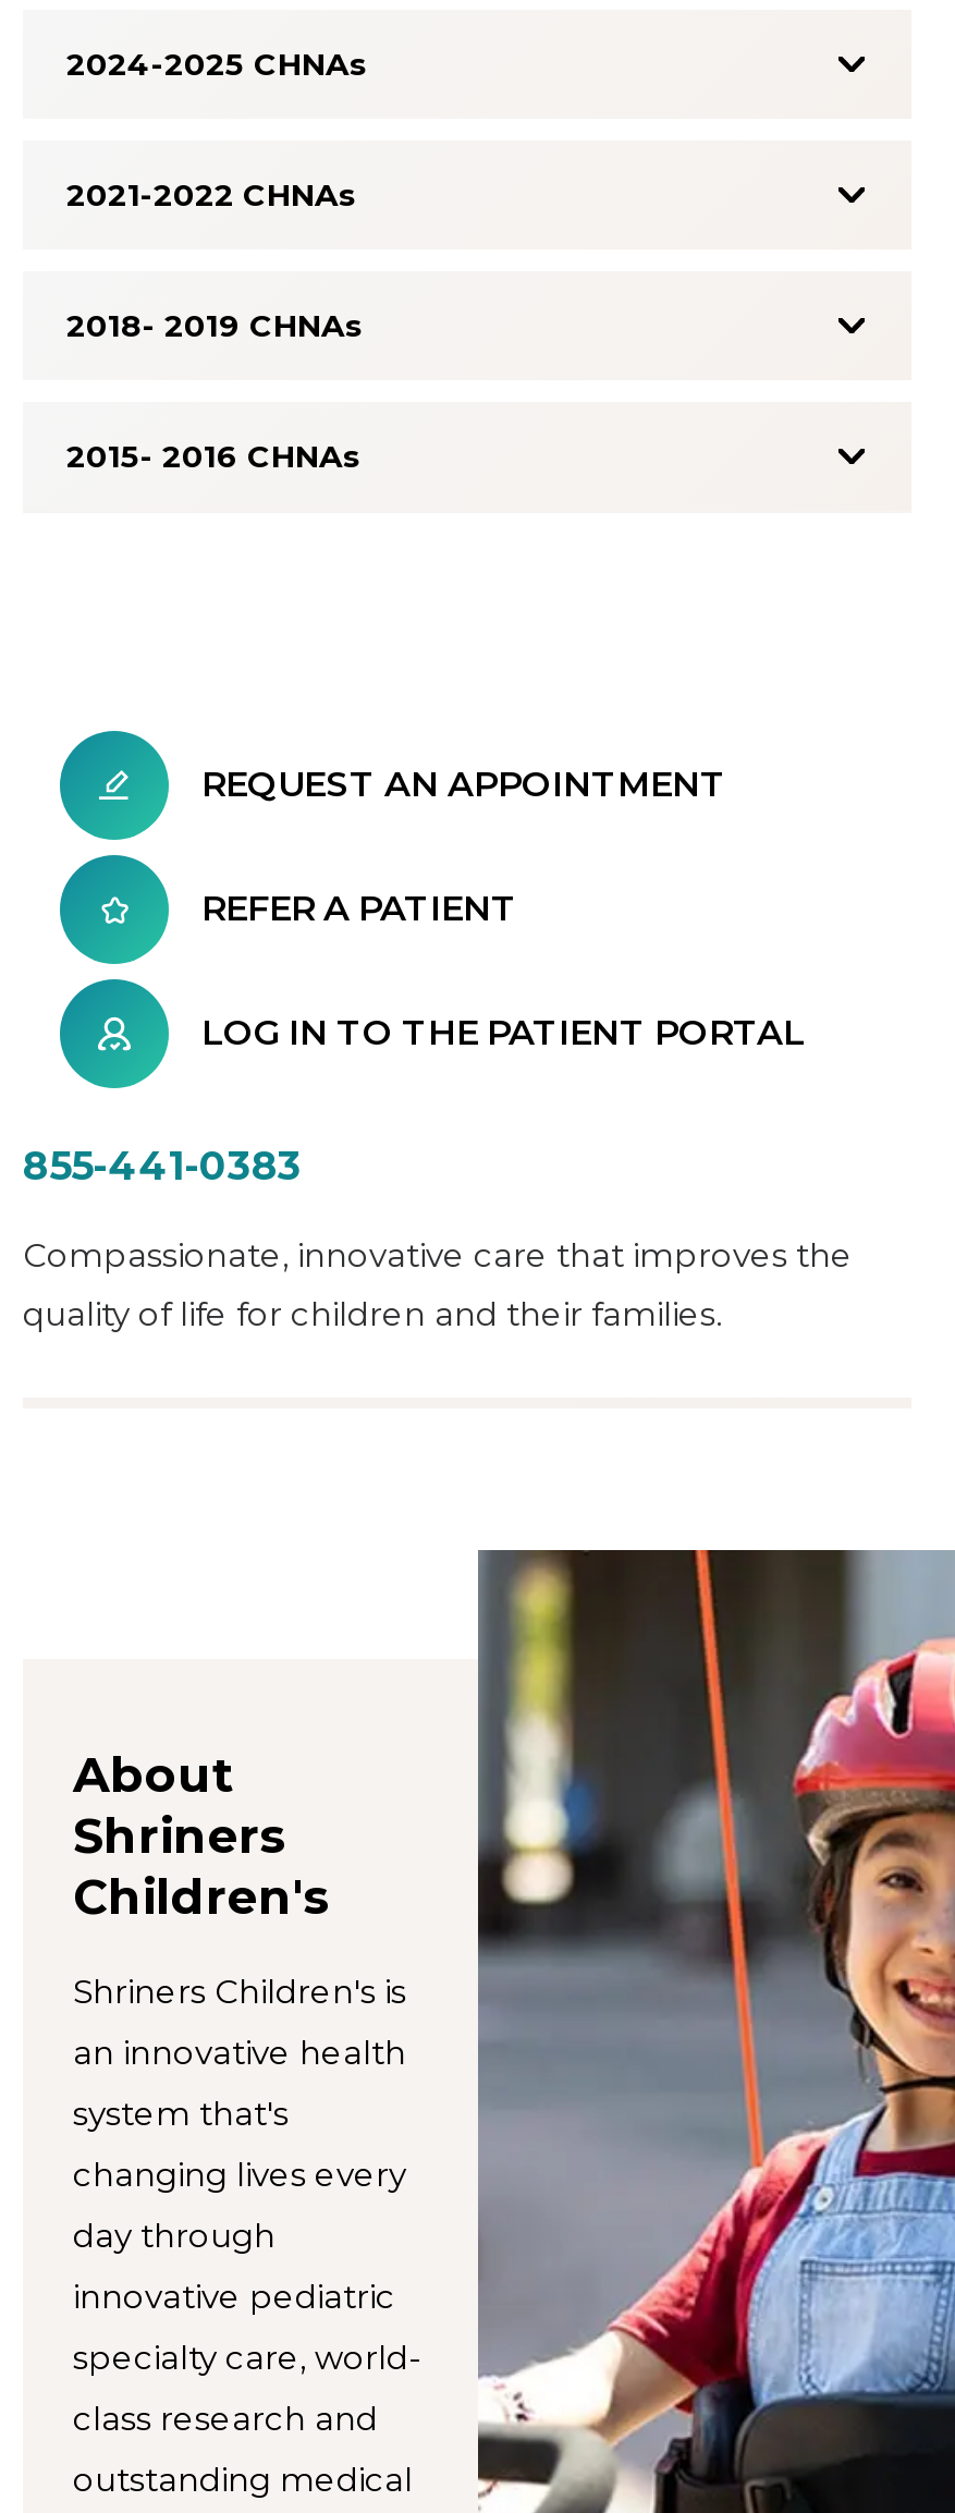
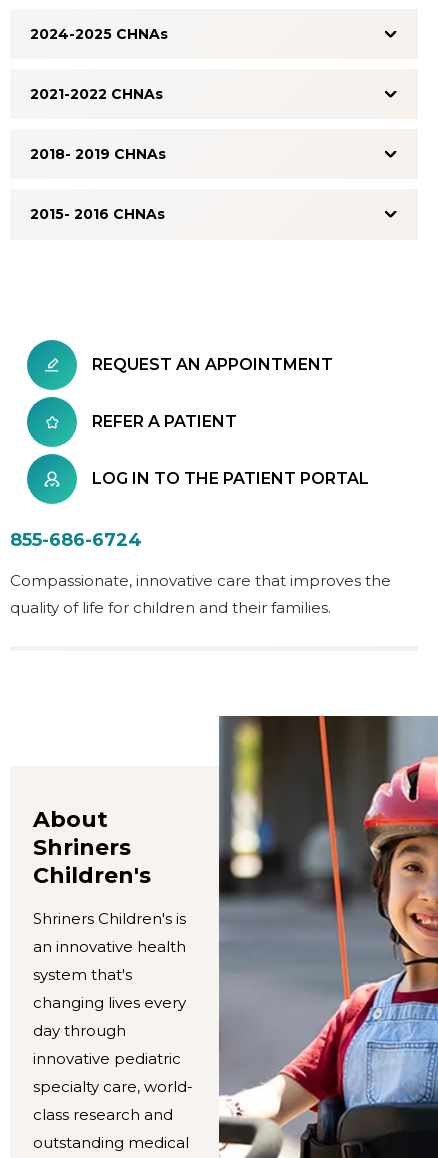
[23,1143,302,1191] 855-441-0383 -> [10,529,142,551] 855-686-6724

